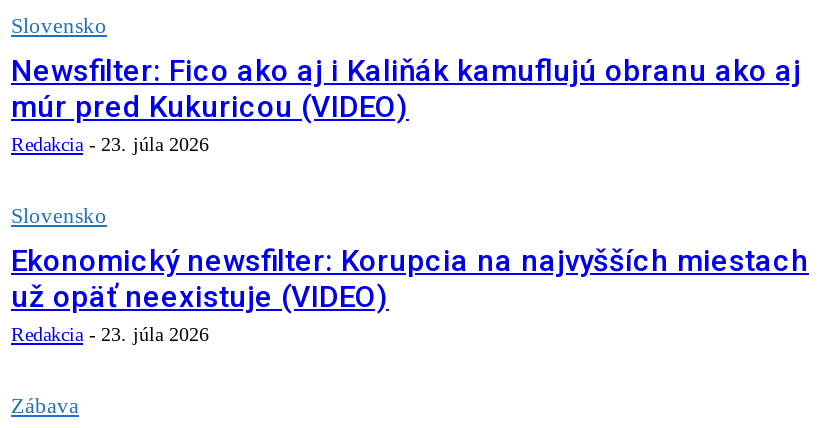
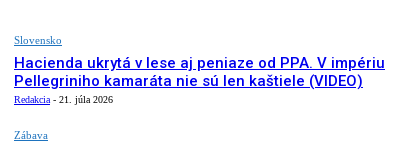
[11,53,809,345] Newsfilter: Fico ako aj i Kaliňák kamuflujú obranu ako aj | múr pred Kukuricou (VIDEO) | Redakcia - 23. júla 2026 | Slovensko | Ekonomický newsfilter: Korupcia na najvyšších miestach | už opäť neexistuje (VIDEO) | Redakcia - 23. júla 2026 -> [14,54,385,105] Hacienda ukrytá v lese aj peniaze od PPA. V impériu | Pellegriniho kamaráta nie sú len kaštiele (VIDEO) | Redakcia - 21. júla 2026

